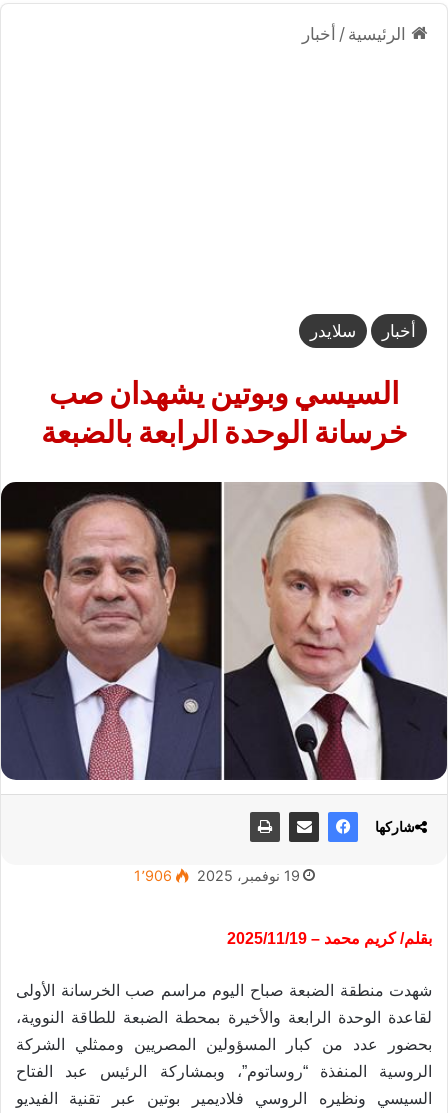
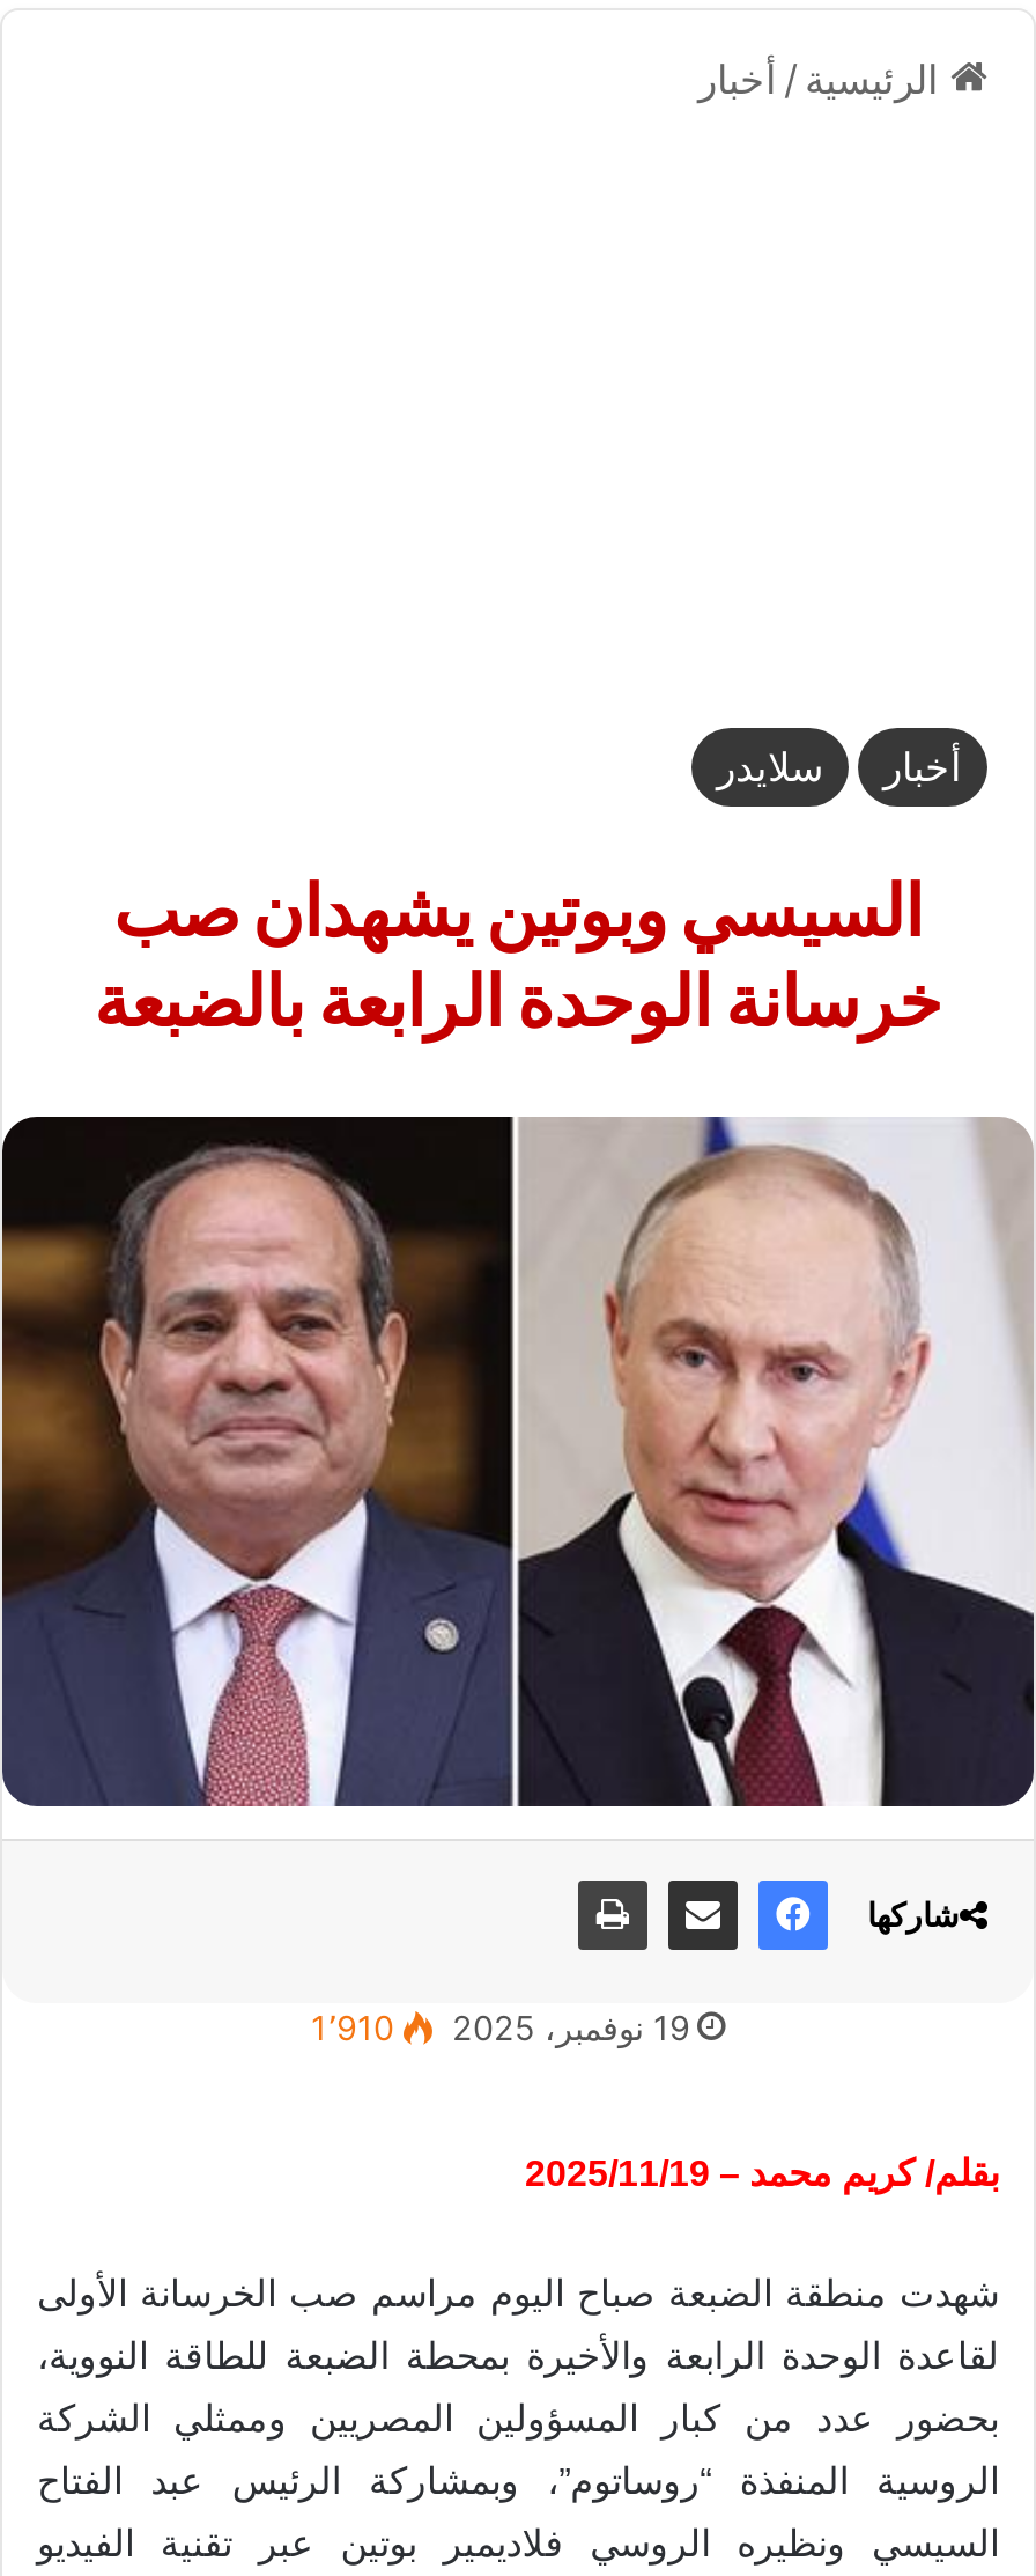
[133,867,171,884] 1٬906 -> [311,2007,394,2046] 1٬910

